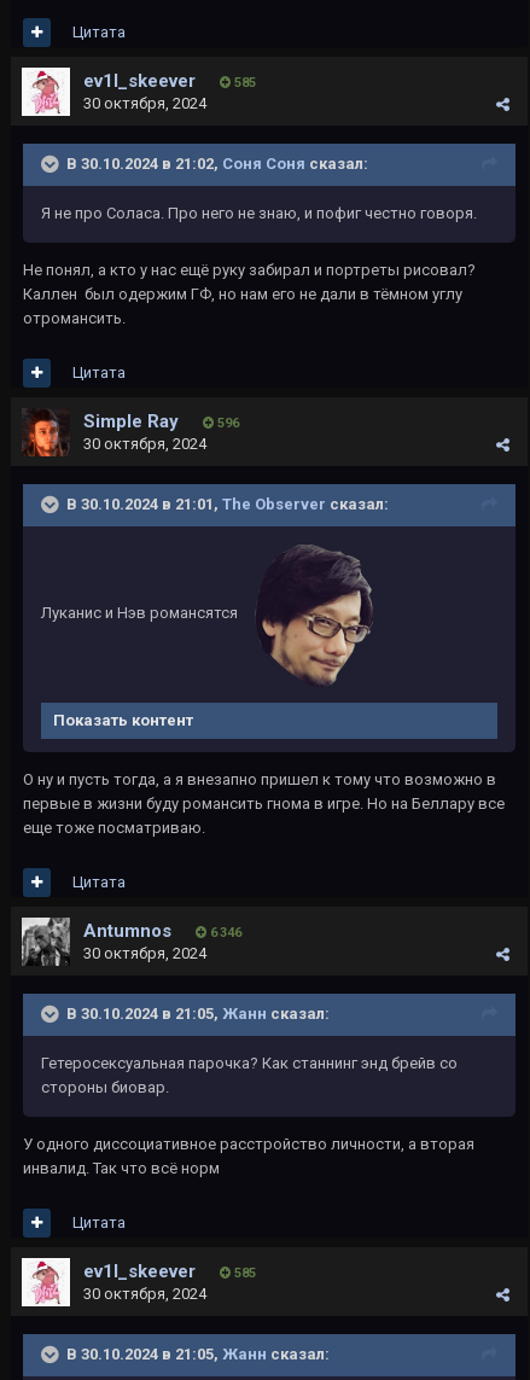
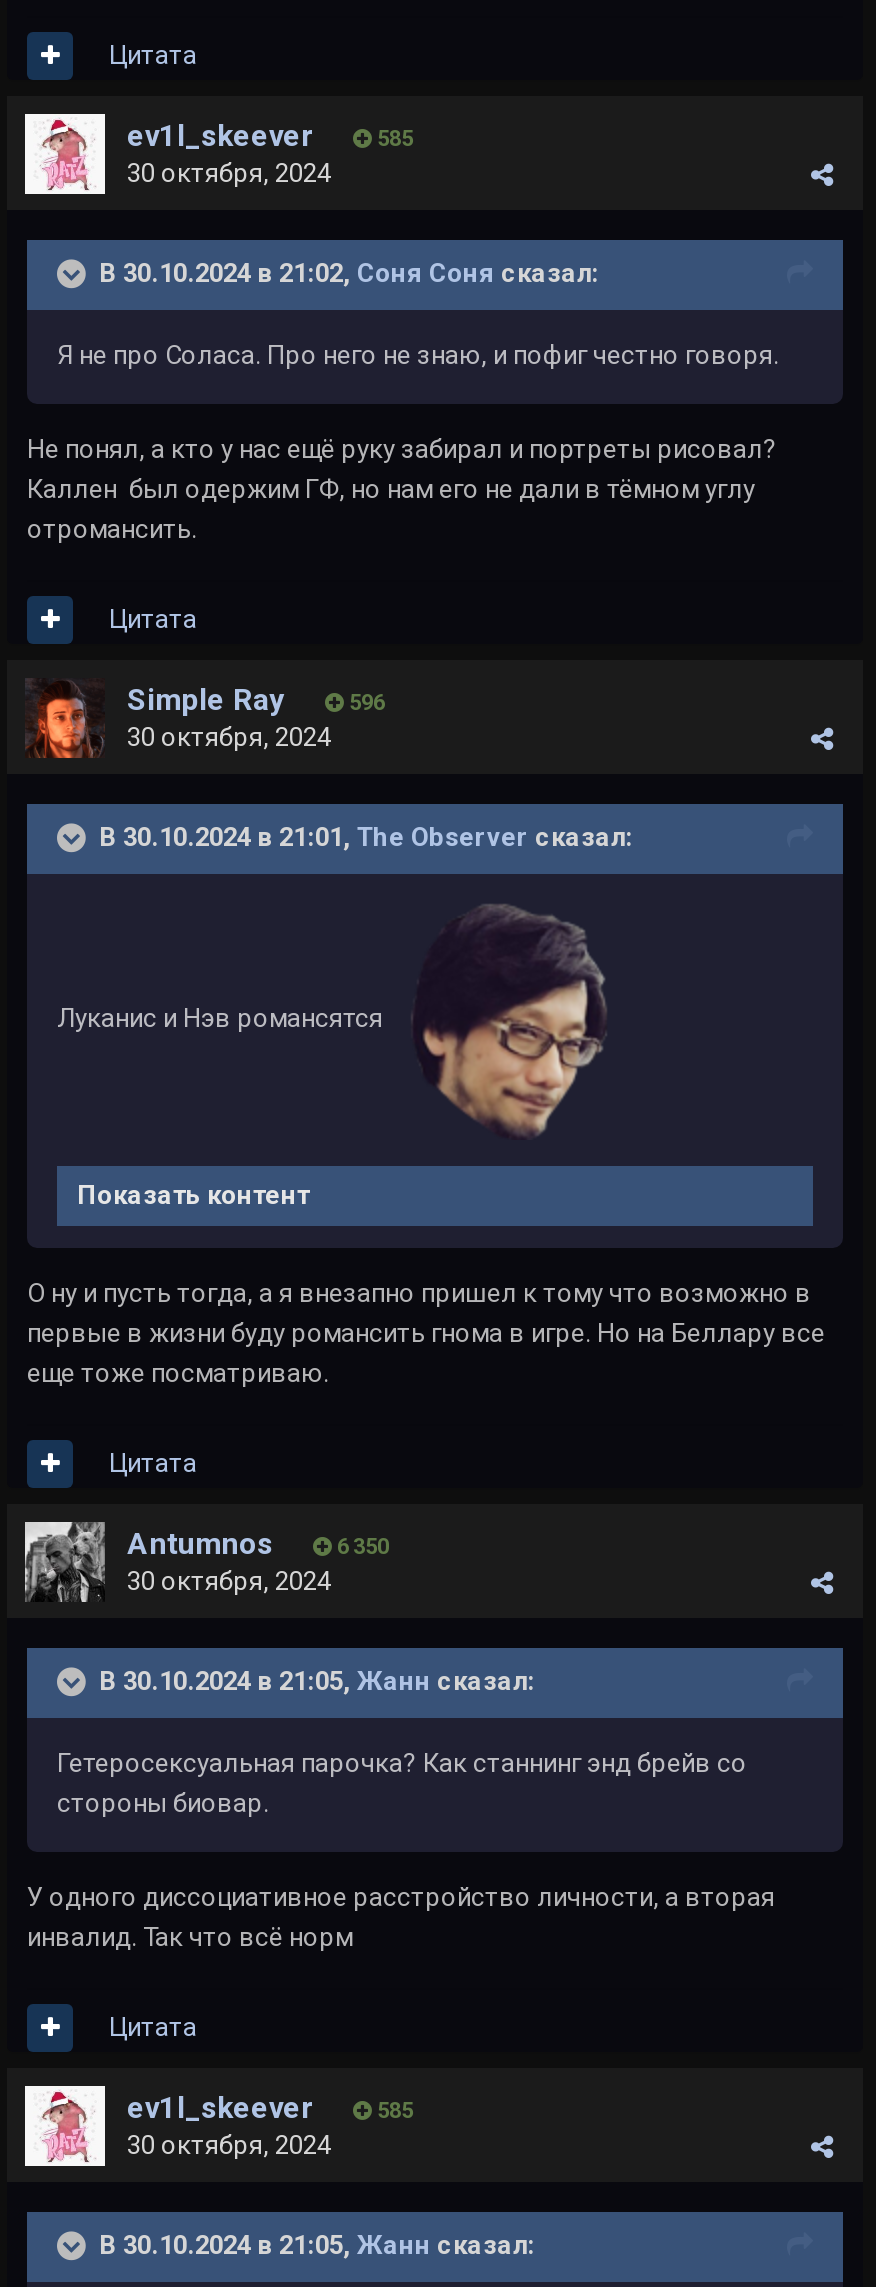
[206,925,241,941] 6 346 -> [331,1534,389,1560] 6 350

